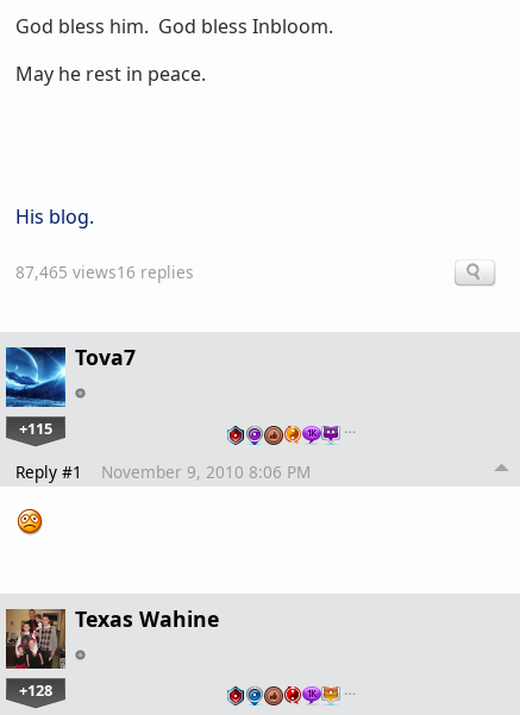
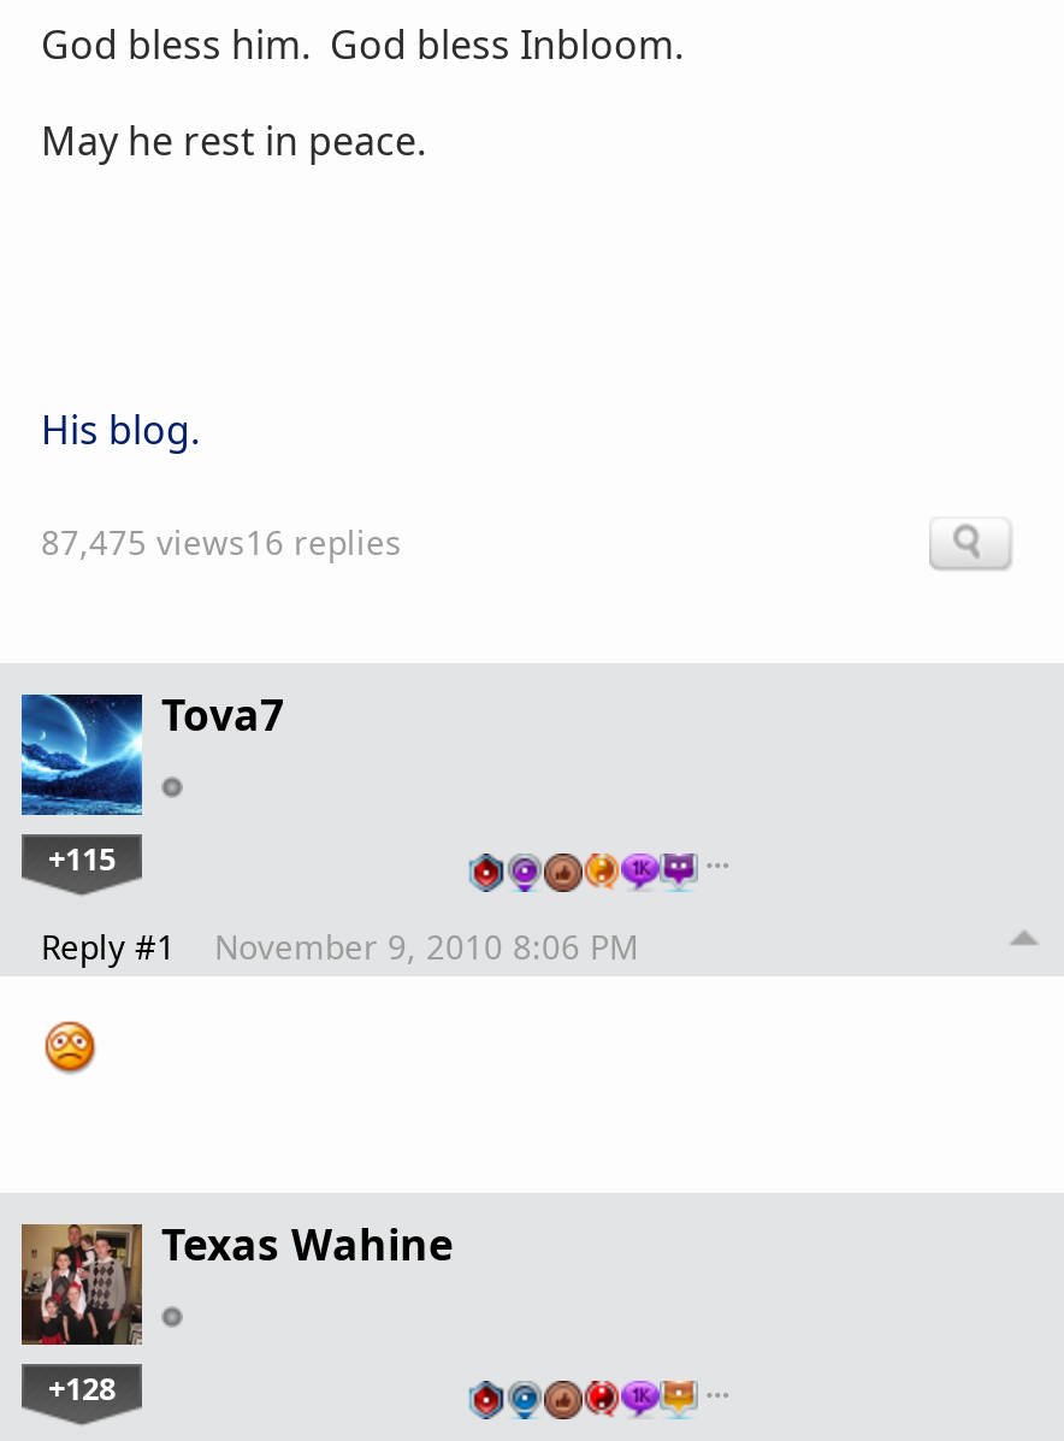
[15,260,194,283] 87,465 views16 replies -> [41,518,402,564] 87,475 views16 replies

